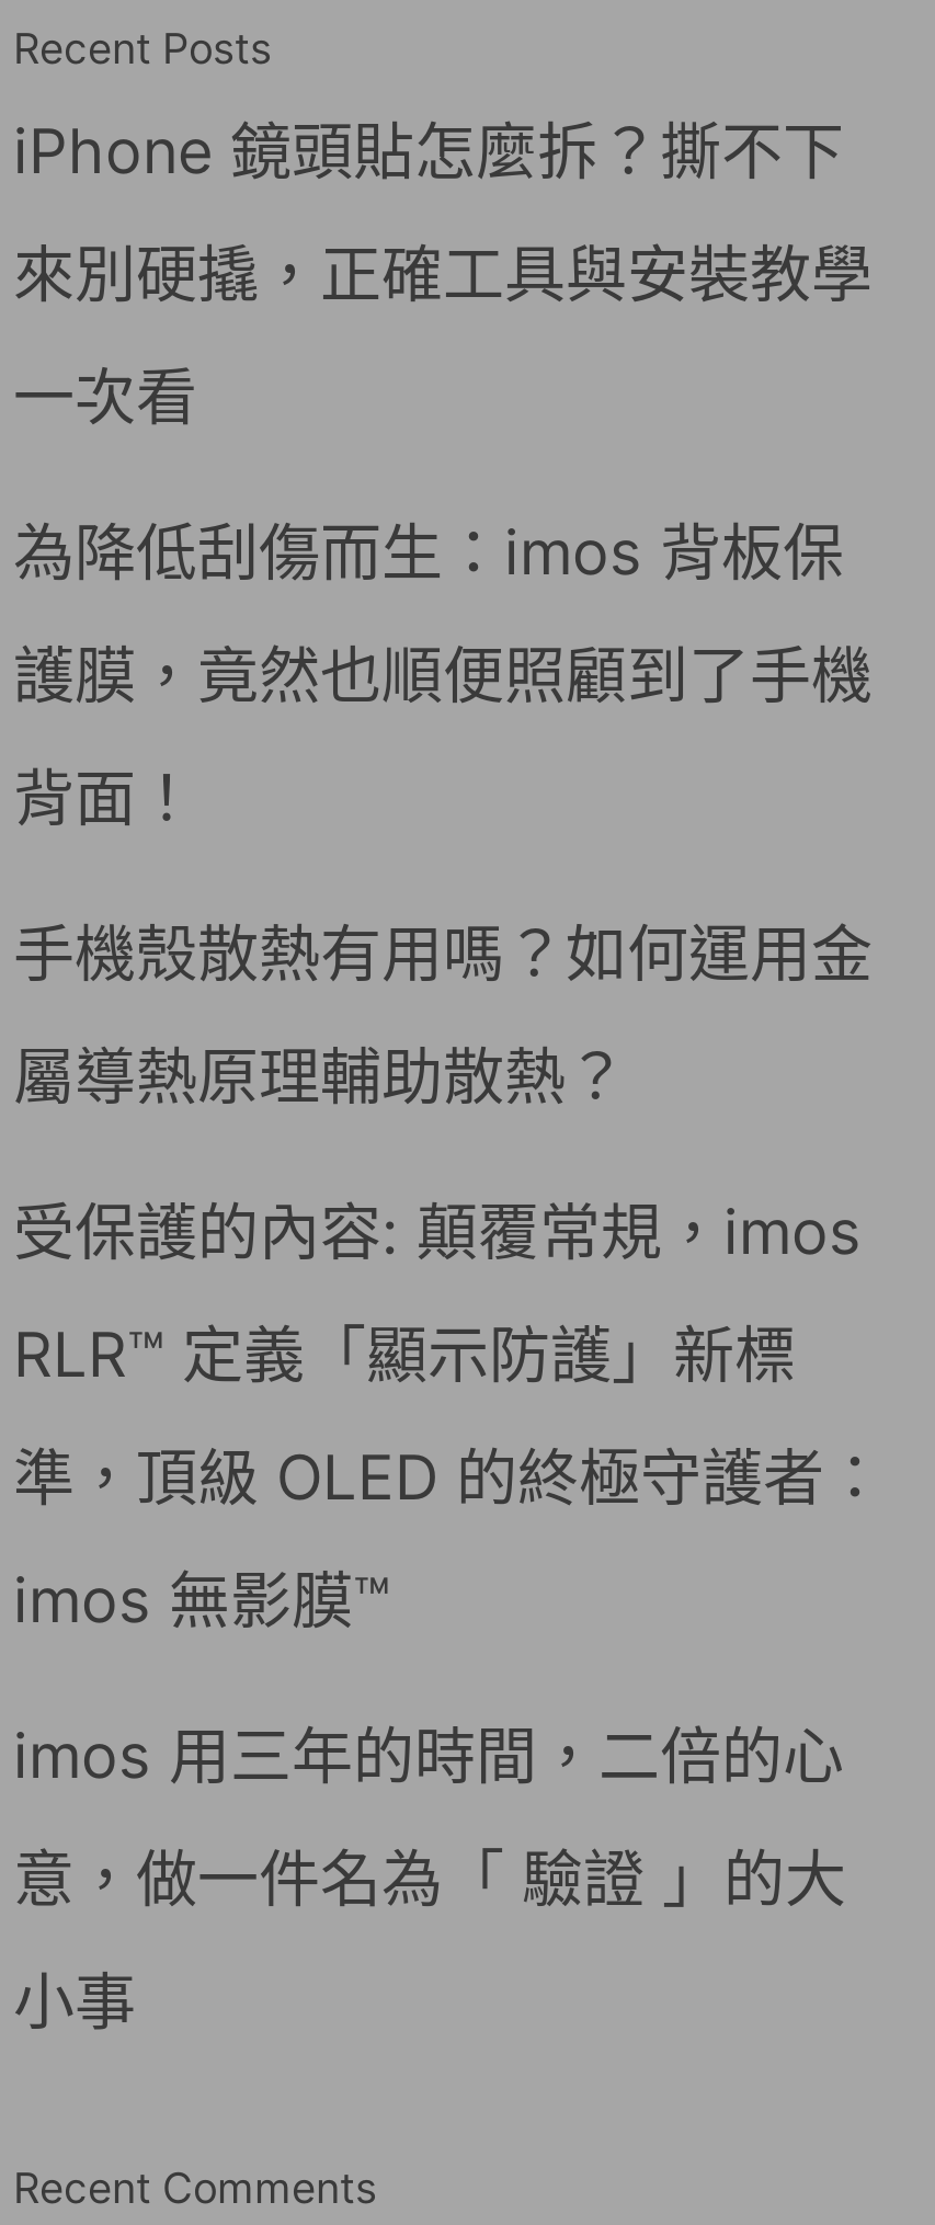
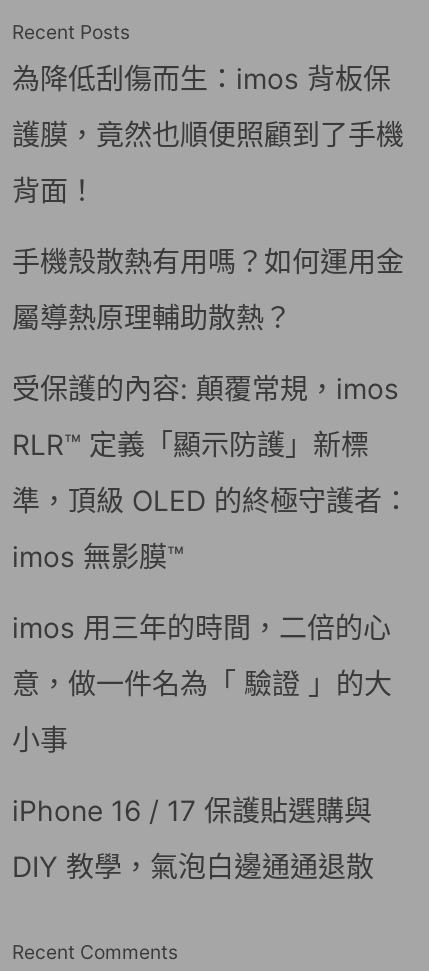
[13,114,873,434] iPhone 鏡頭貼怎麼拆？撕不下 | 來別硬撬，正確工具與安裝教學 | 一次看 -> none
moved [13,515,886,2039] -> [12,62,410,757]: 為降低刮傷而生：imos 背板保 | 護膜，竟然也順便照顧到了手機 | 背面！ | ... | 意，做一件名為「 驗證 」的大 | 小事
none -> [12,794,374,884] iPhone 16 / 17 保護貼選購與 | DIY 教學，氣泡白邊通通退散

